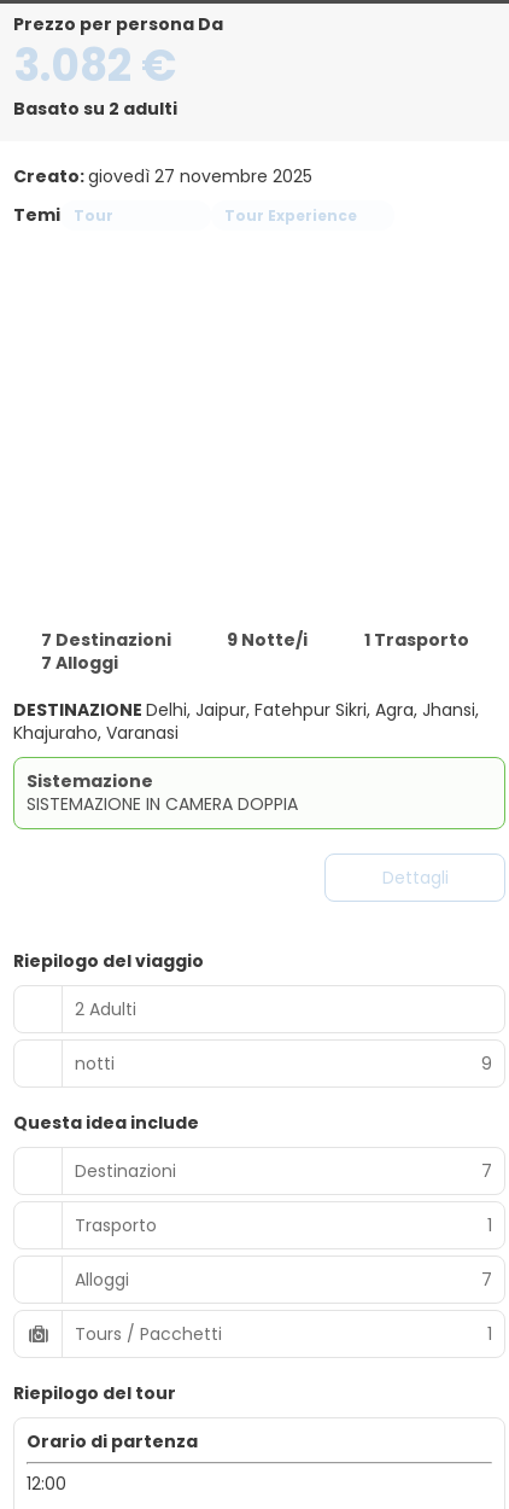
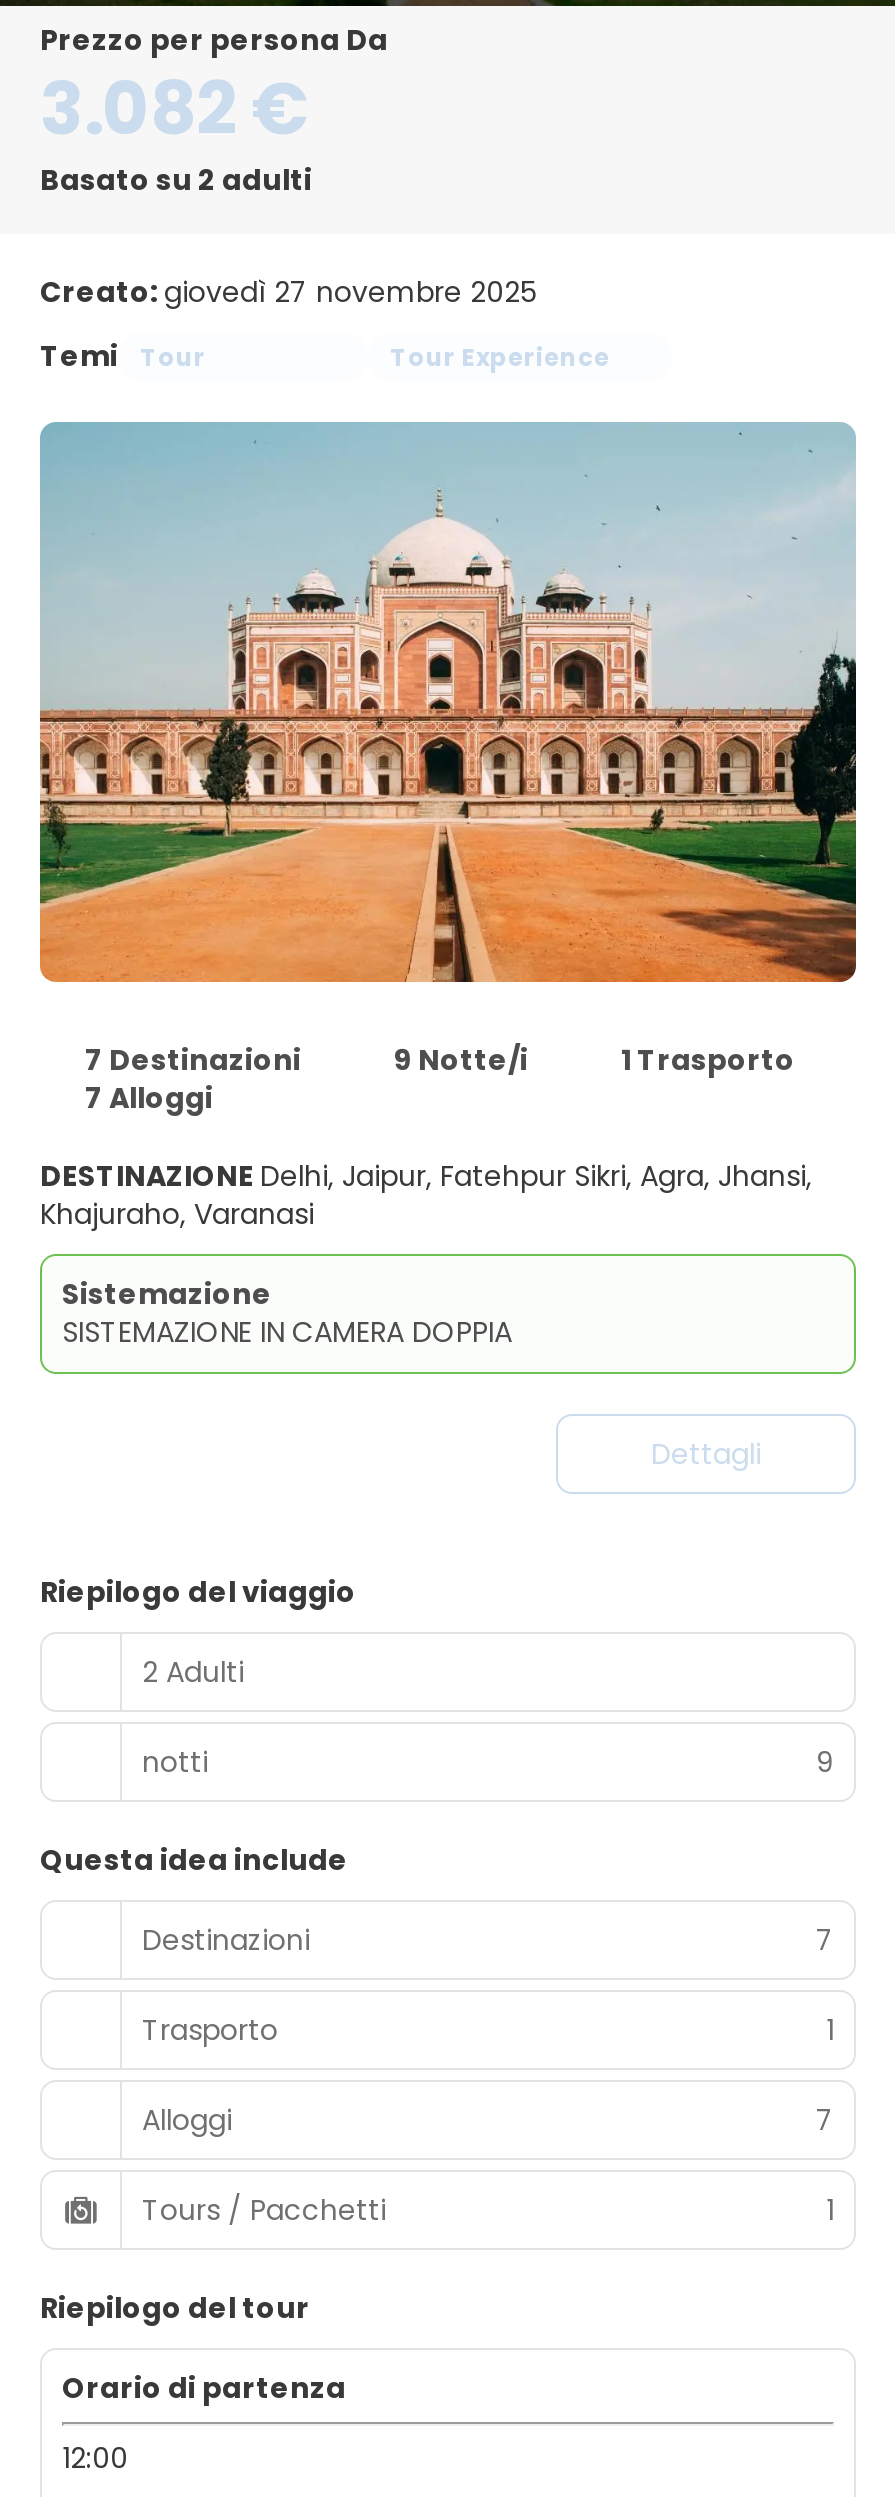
none -> [38,420,858,984] [image]

